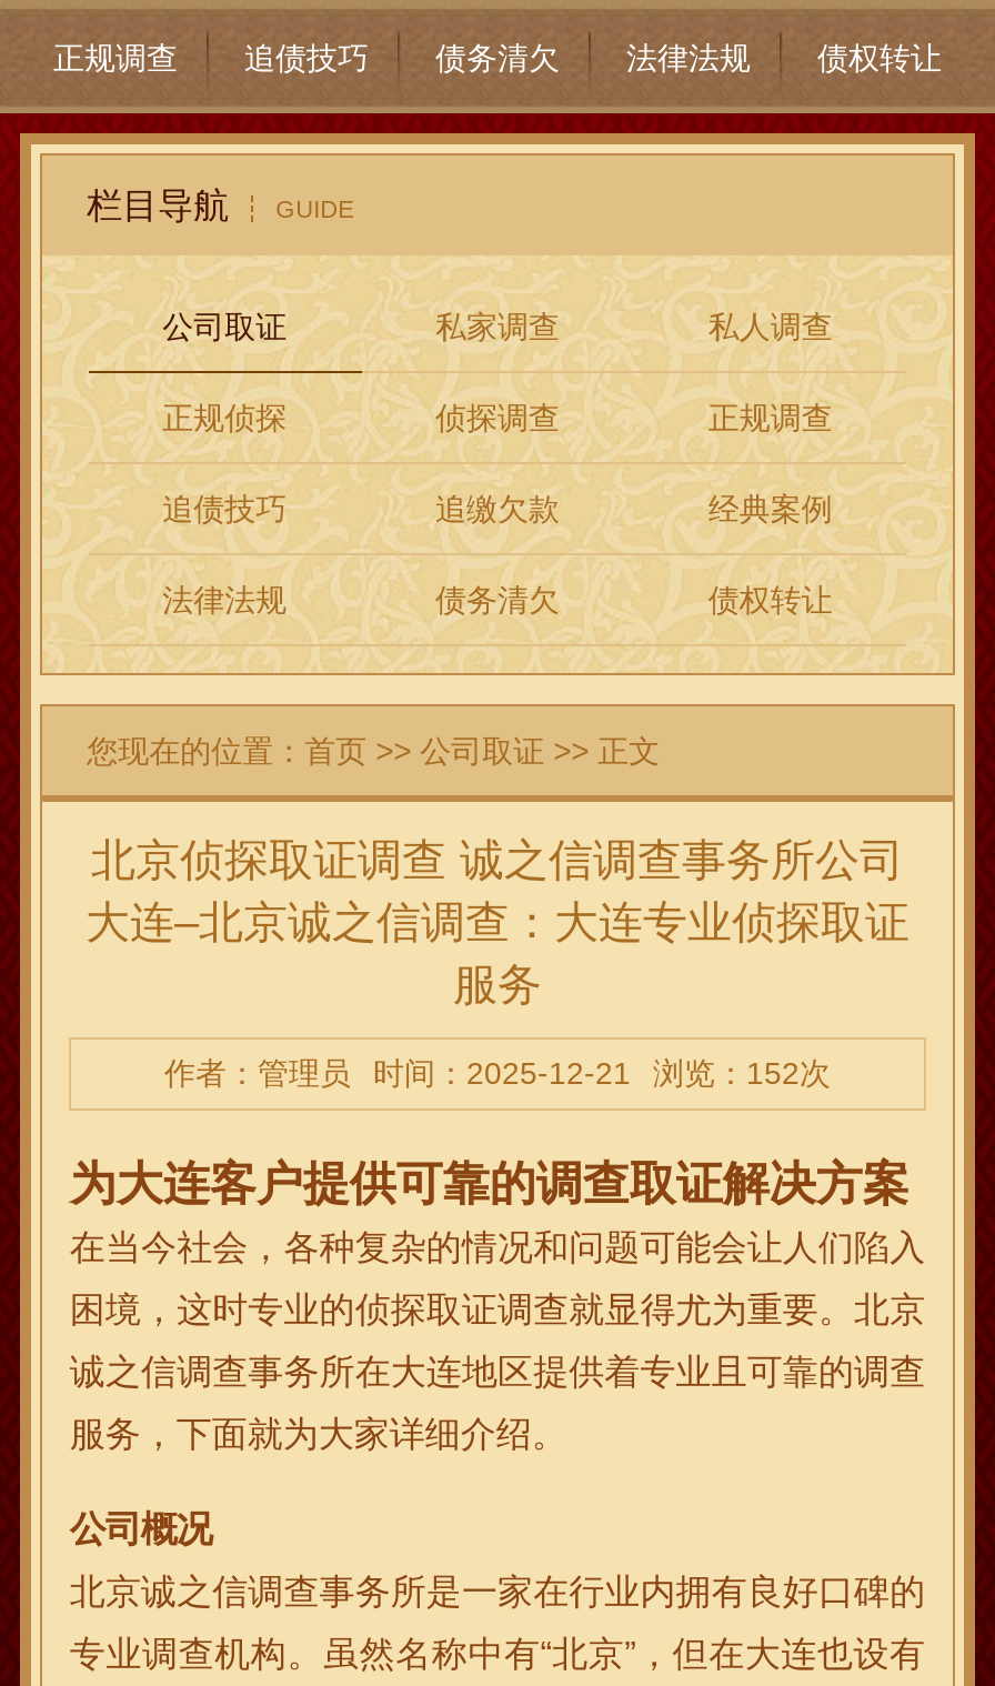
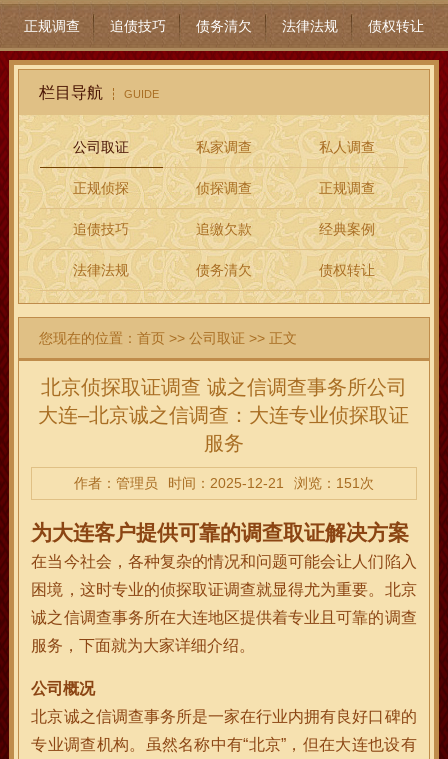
[164,1058,831,1091] 作者：管理员 时间：2025-12-21 浏览：152次 -> [74,476,374,491] 作者：管理员 时间：2025-12-21 浏览：151次

